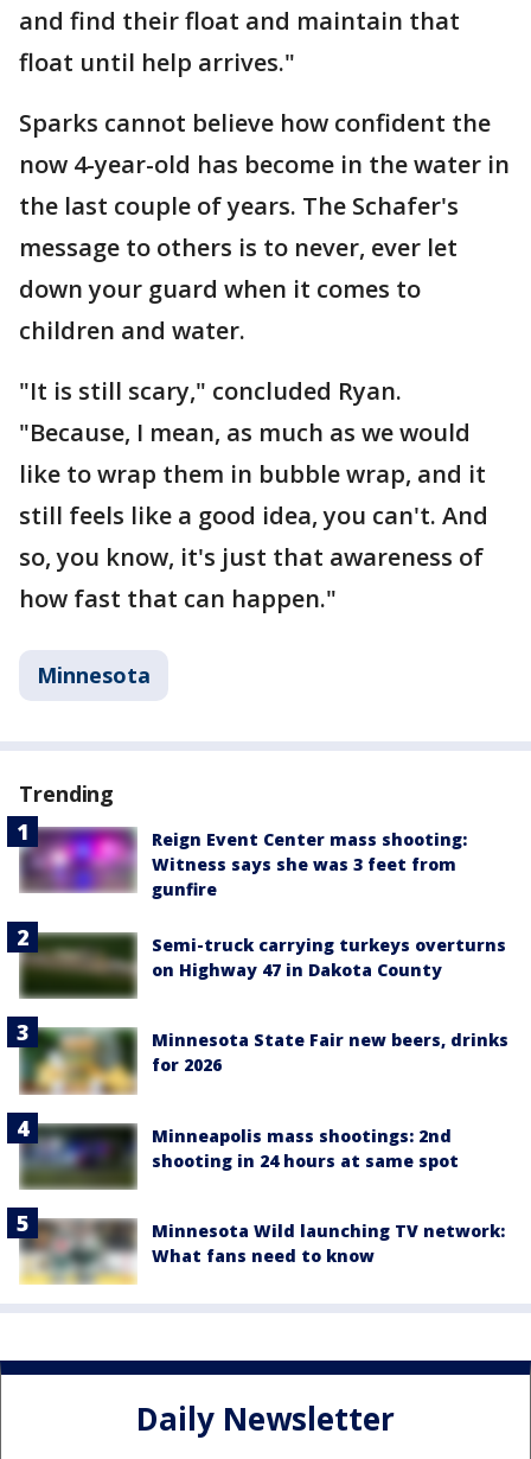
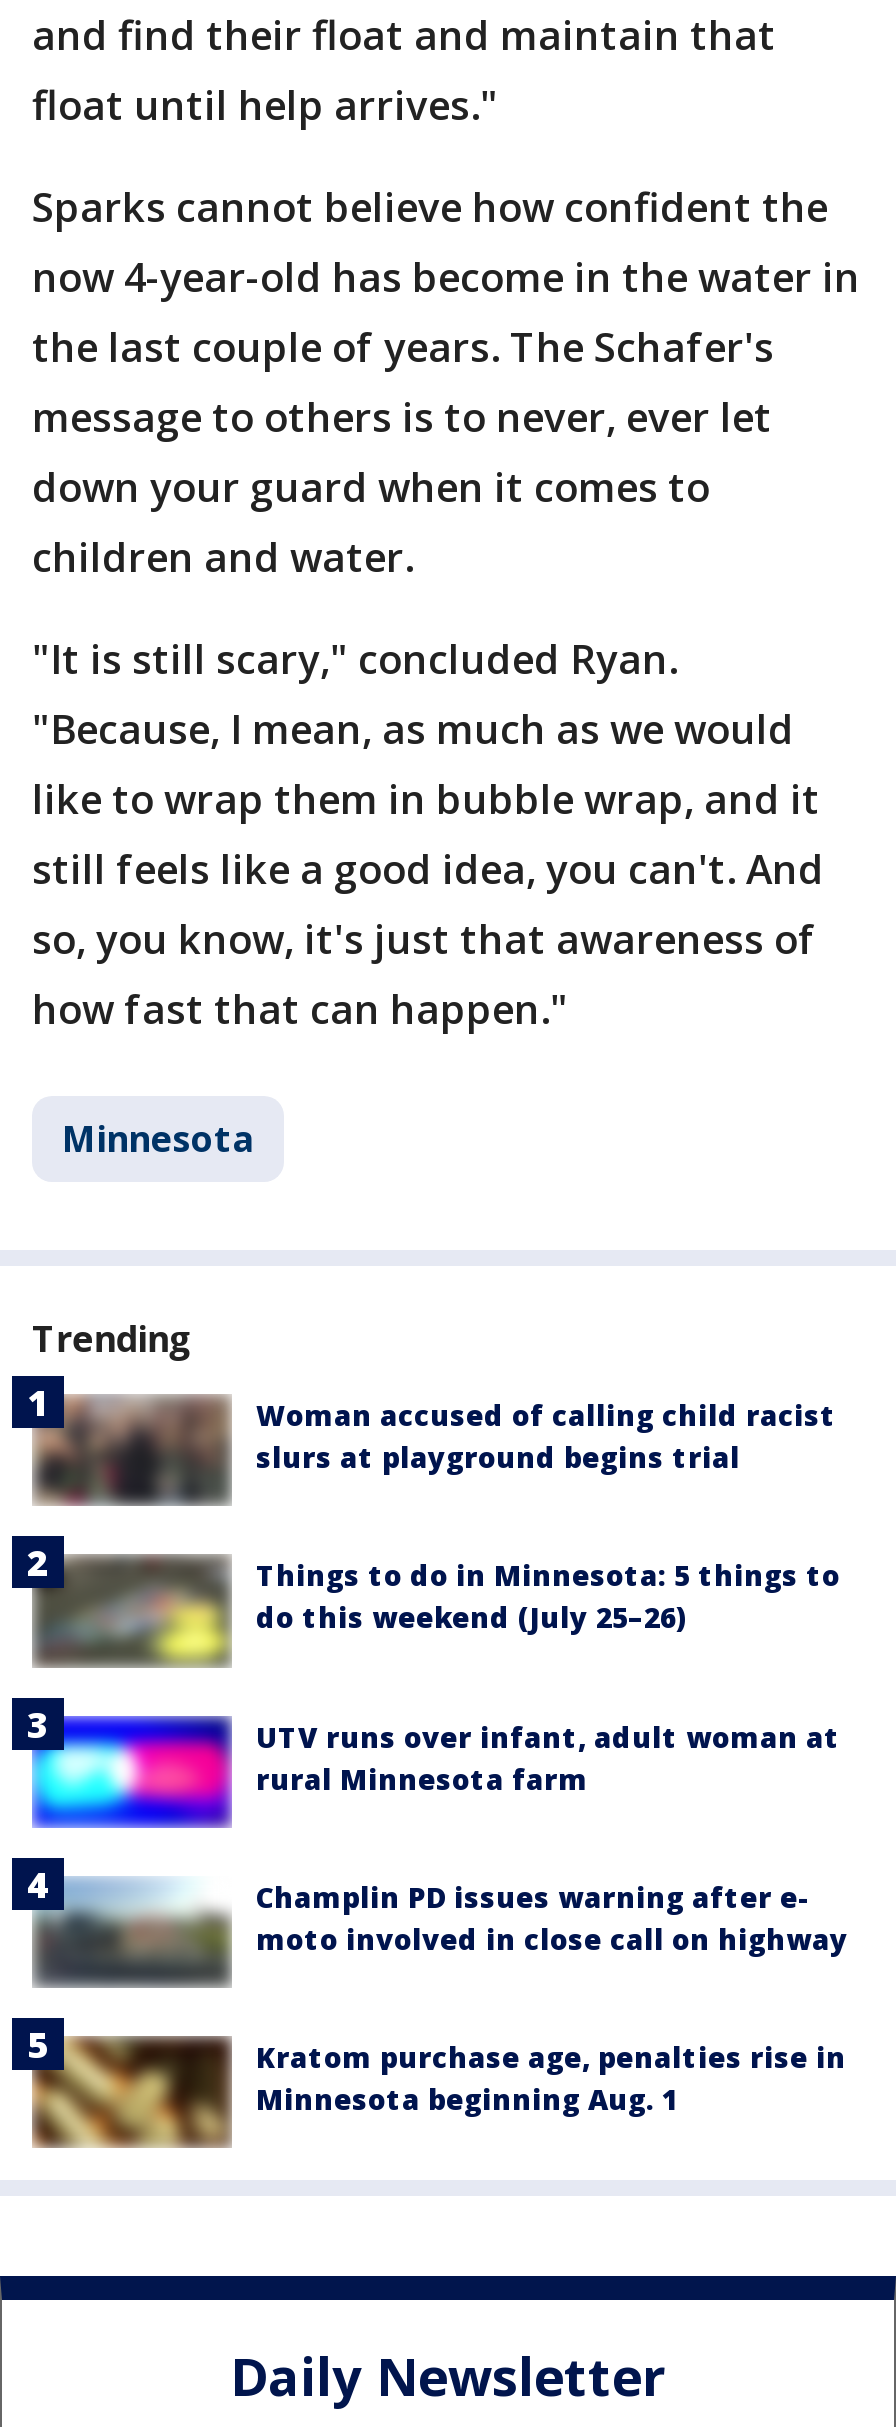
[20,827,467,900] [image] | Reign Event Center mass shooting: | Witness says she was 3 feet from | gunfire -> [32,1394,836,1506] [image] | Woman accused of calling child racist | slurs at playground begins trial
[21,934,506,998] [image] | Semi-truck carrying turkeys overturns | on Highway 47 in Dakota County -> [38,1550,840,1668] [image] | Things to do in Minnesota: 5 things to | do this weekend (July 25–26)
[18,1026,508,1096] [image] | Minnesota State Fair new beers, drinks | for 2026 -> [30,1712,840,1830] [image] | UTV runs over infant, adult woman at | rural Minnesota farm
[20,1122,459,1184] [image] | Minneapolis mass shootings: 2nd | shooting in 24 hours at same spot -> [36,1872,848,1976] [image] | Champlin PD issues warning after e- | moto involved in close call on highway
[19,1218,505,1285] [image] | Minnesota Wild launching TV network: | What fans need to know -> [32,2030,846,2150] [image] | Kratom purchase age, penalties rise in | Minnesota beginning Aug. 1

